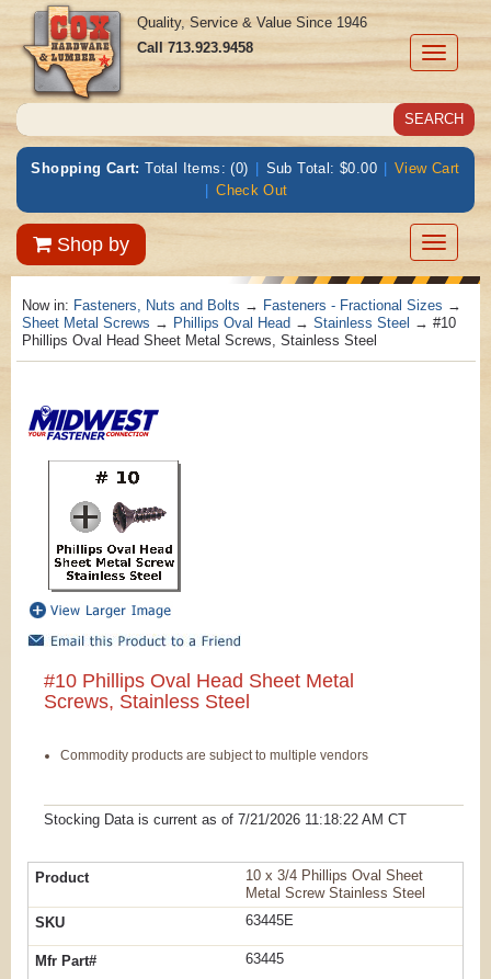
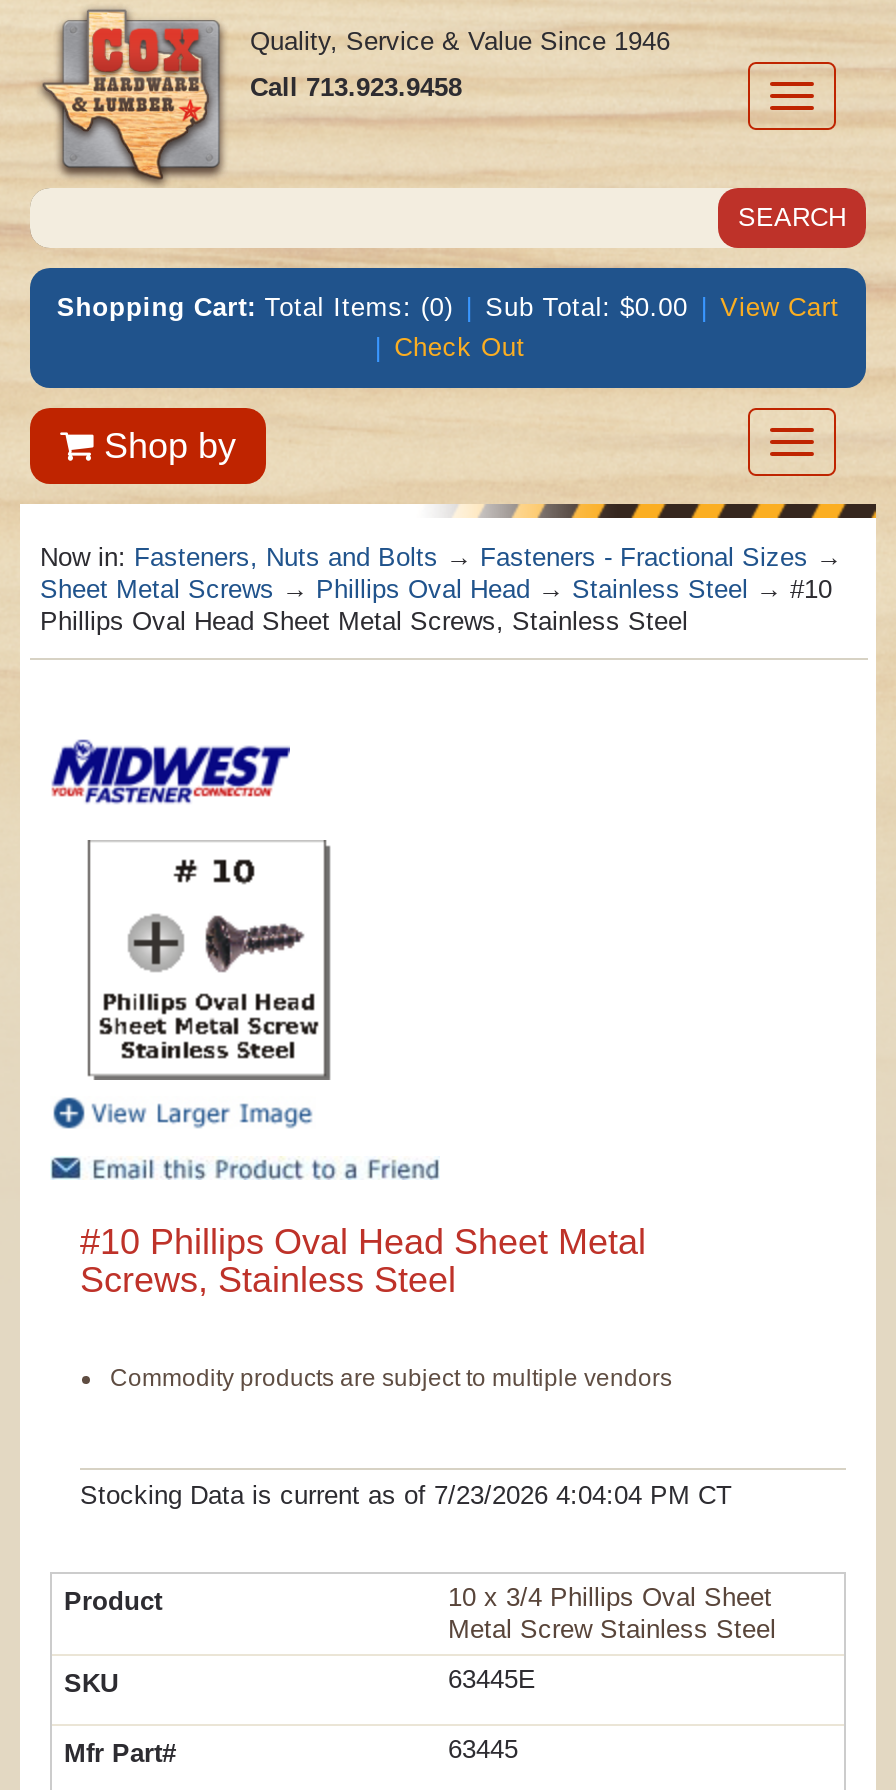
[44,811,407,828] Stocking Data is current as of 7/21/2026 11:18:22 AM CT -> [80,1480,732,1510] Stocking Data is current as of 7/23/2026 4:04:04 PM CT

